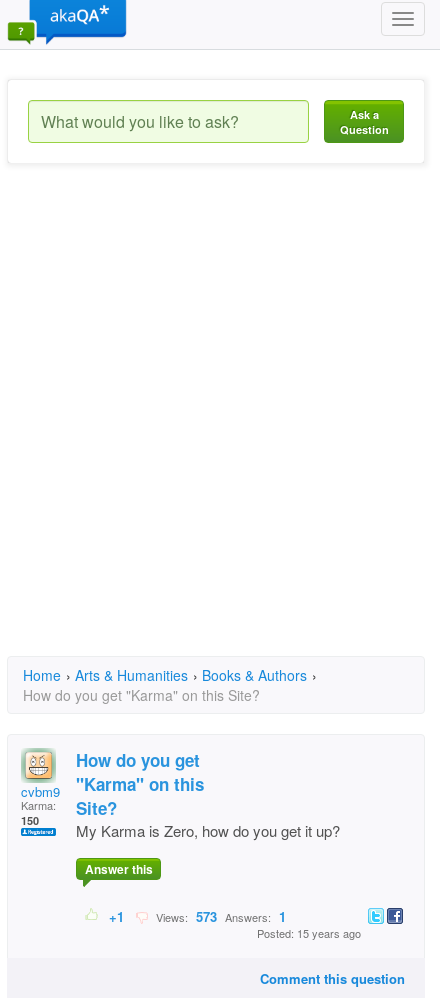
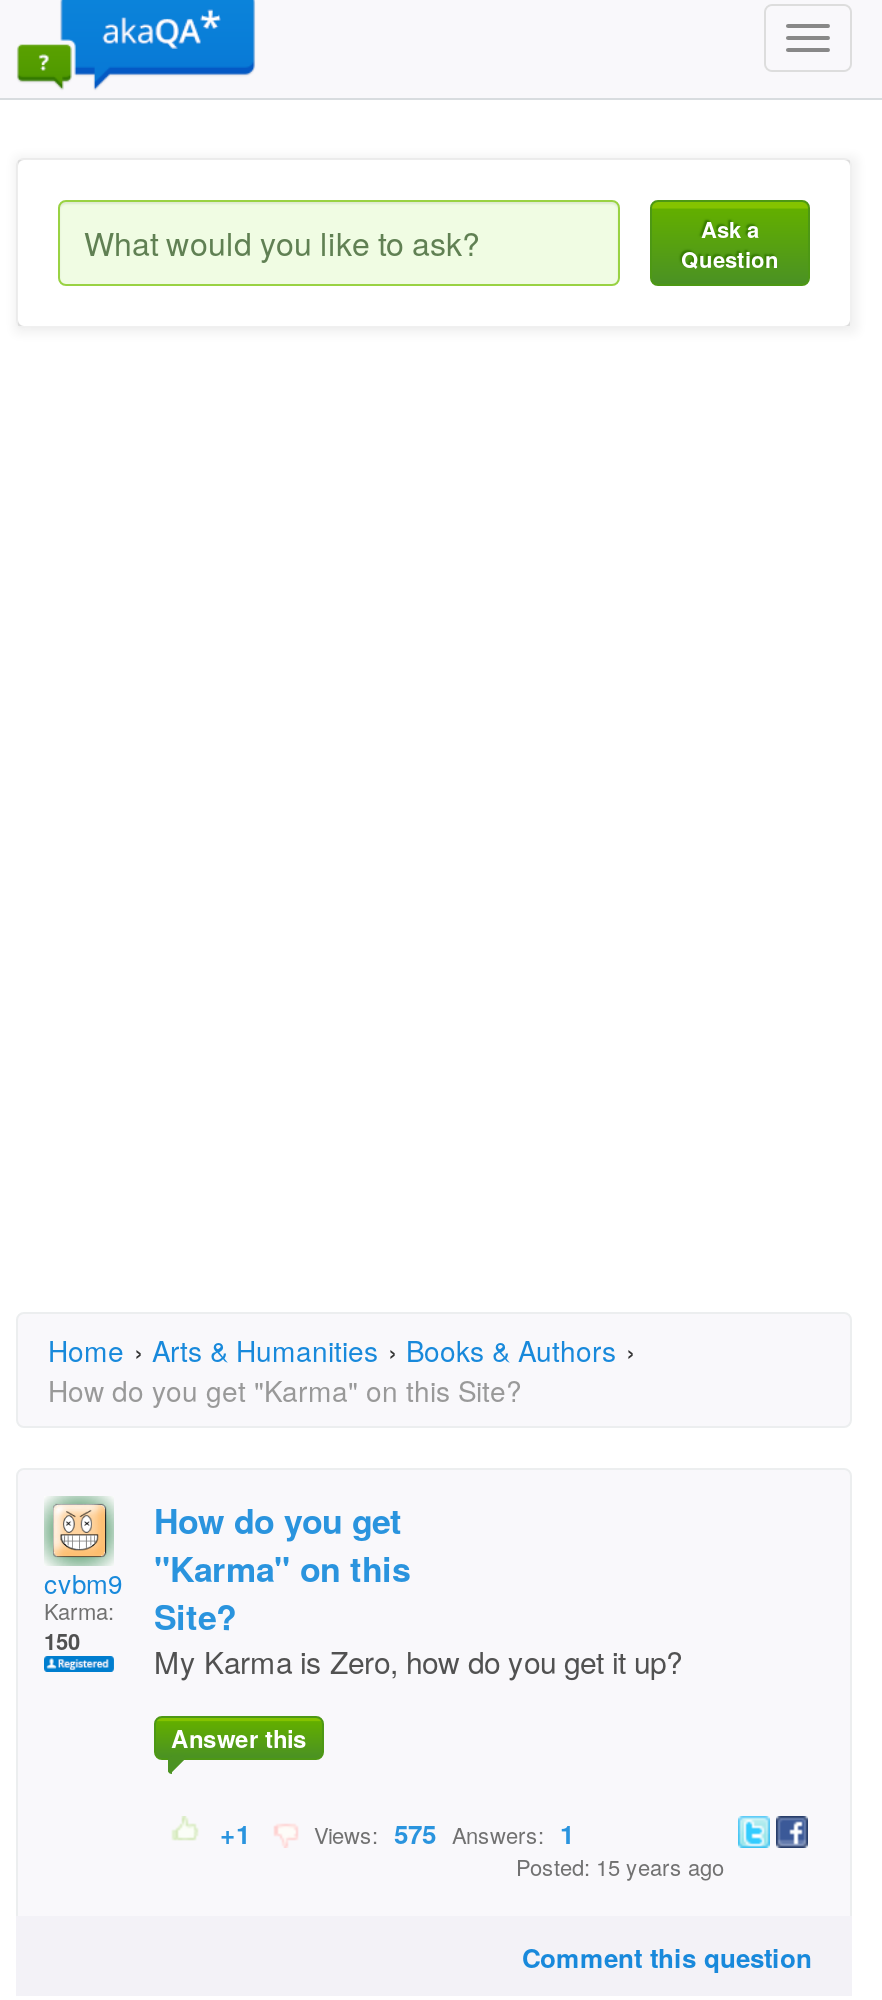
[150,907,286,926] Views: 573 Answers: 1 -> [302,1814,574,1852] Views: 575 Answers: 1

